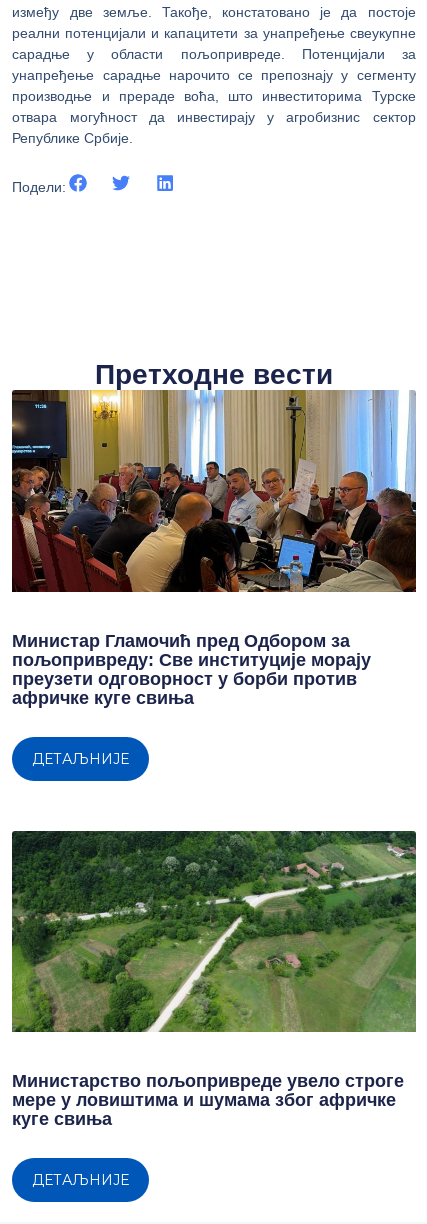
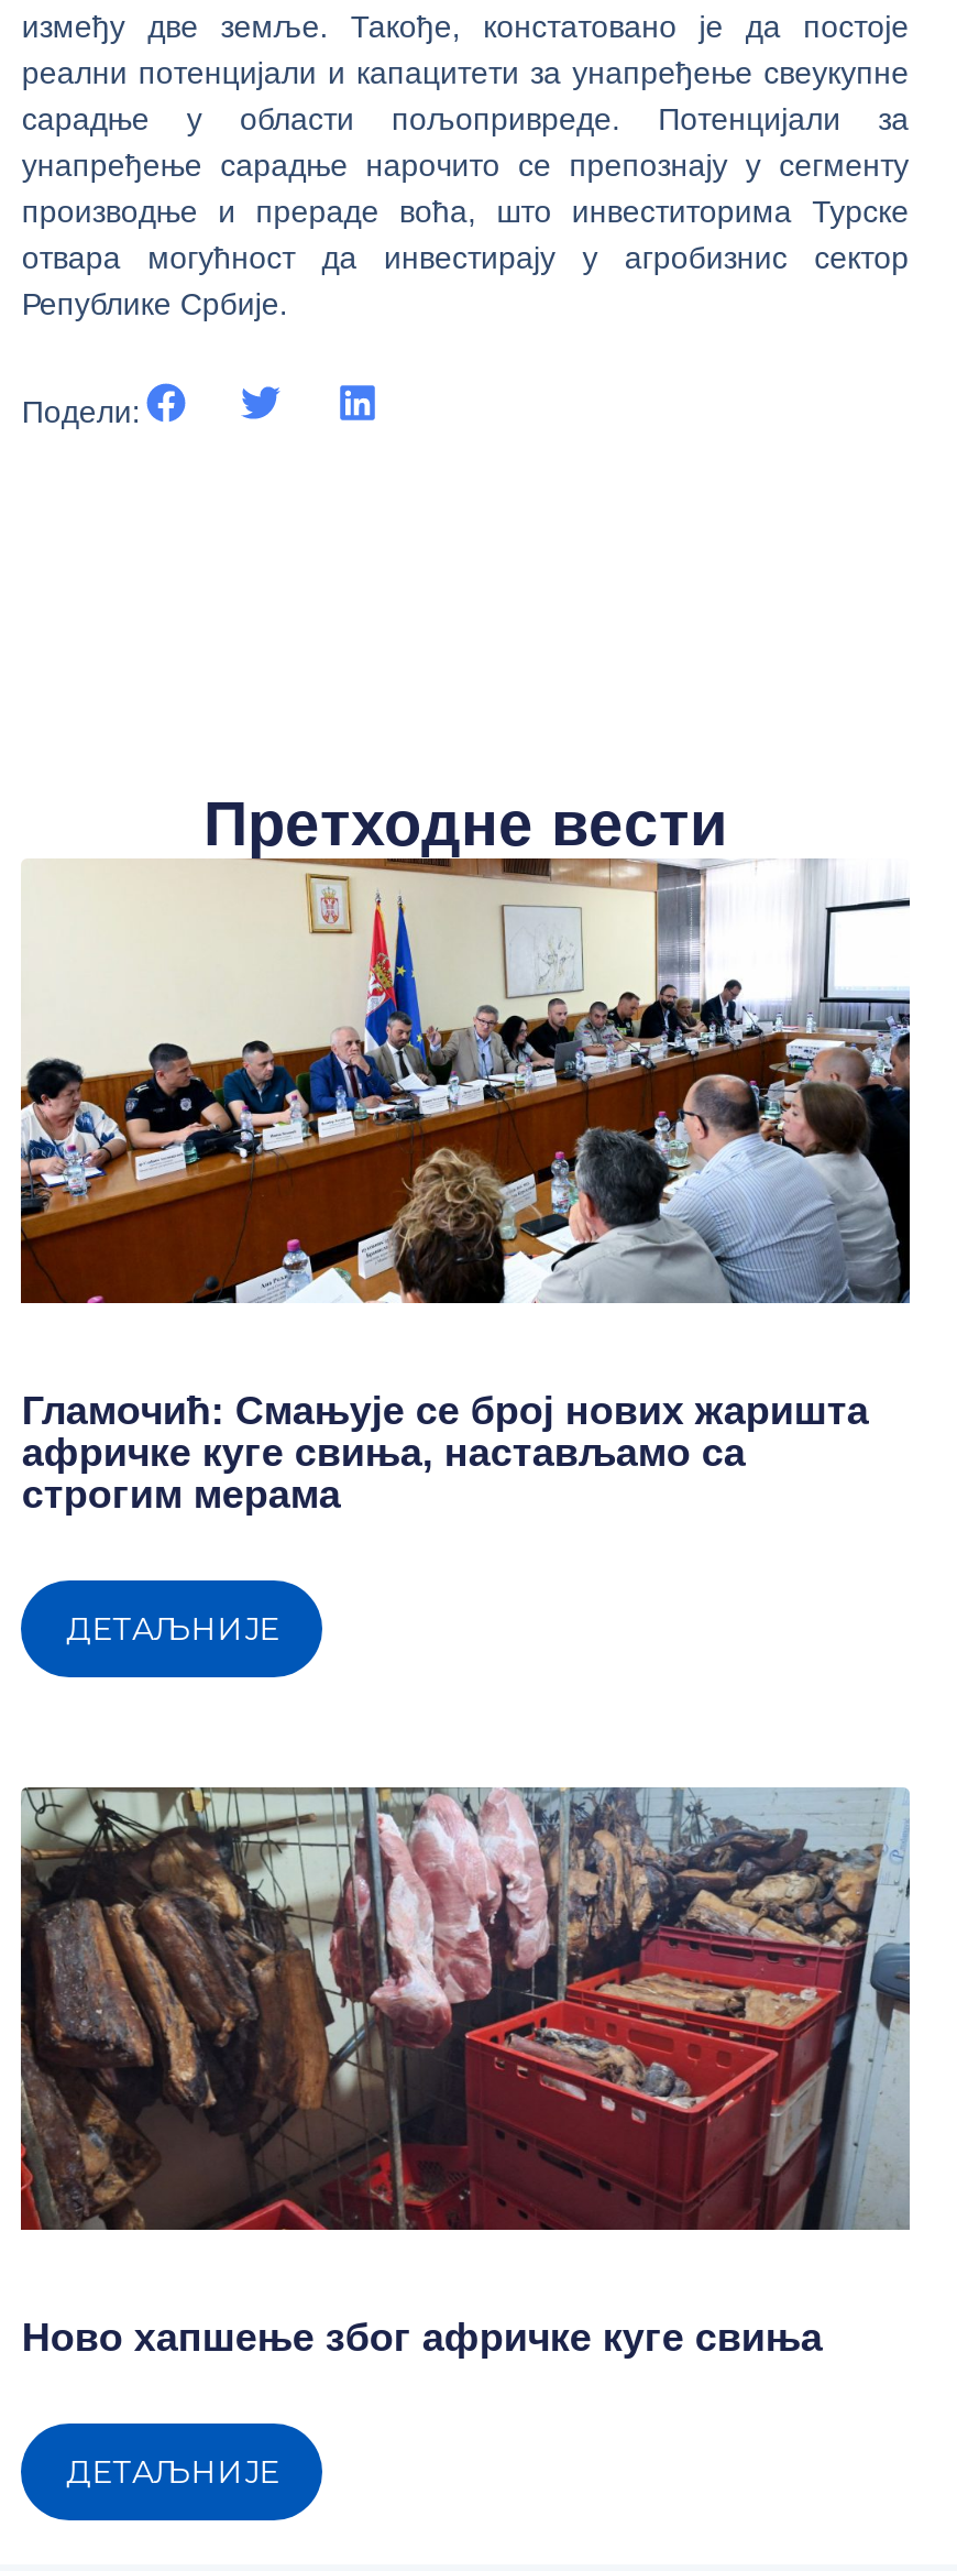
[11,389,417,708] [image] | Министар Гламочић пред Одбором за | пољопривреду: Све институције морају | преузети одговорност у борби против | афричке куге свиња -> [19,858,912,1516] [image] | Гламочић: Смањује се број нових жаришта | афричке куге свиња, настављамо са | строгим мерама
[11,830,417,1033] [image] -> [19,1785,912,2217] [image]
[12,1071,404,1129] Министарство пољопривреде увело строге | мере у ловиштима и шумама због афричке | куге свиња -> [22,2316,823,2360] Ново хапшење због афричке куге свиња

